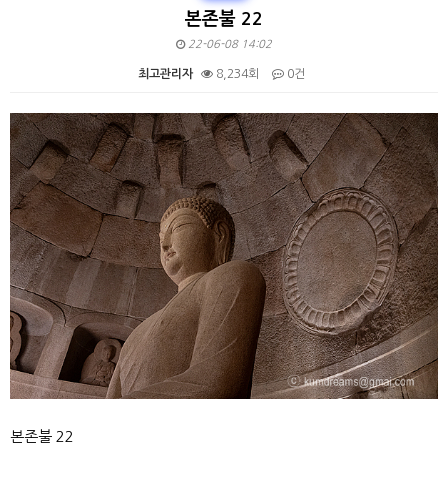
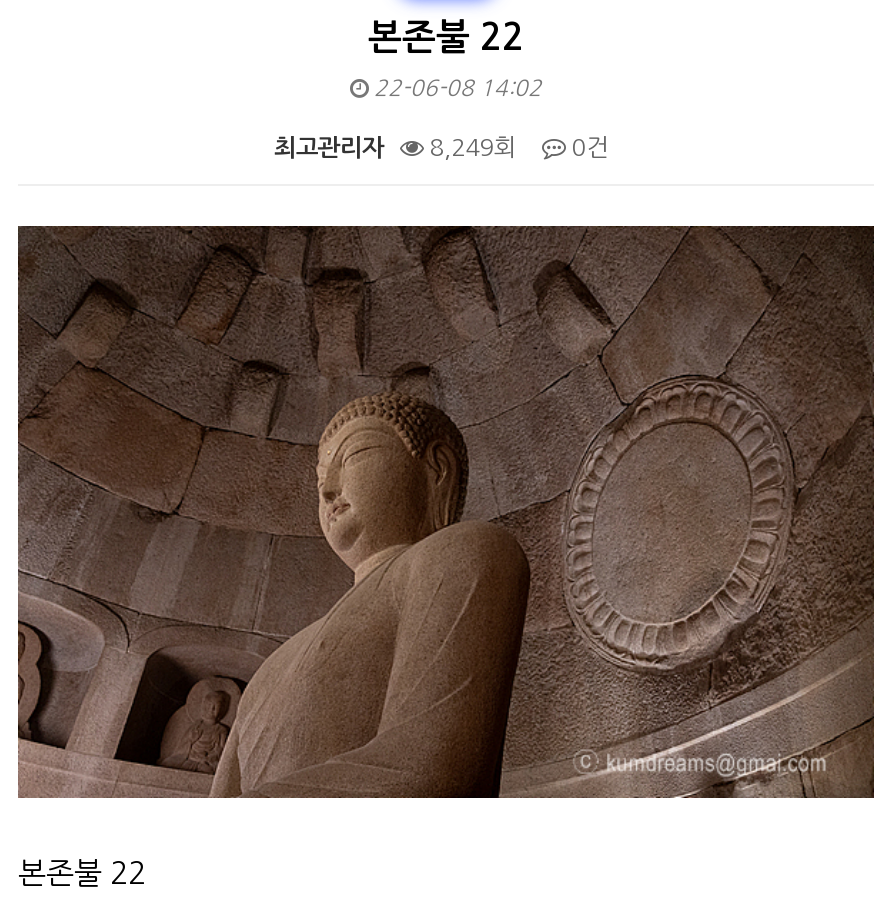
[138,68,259,80] 최고관리자 8,234회 -> [274,136,516,160] 최고관리자 8,249회

